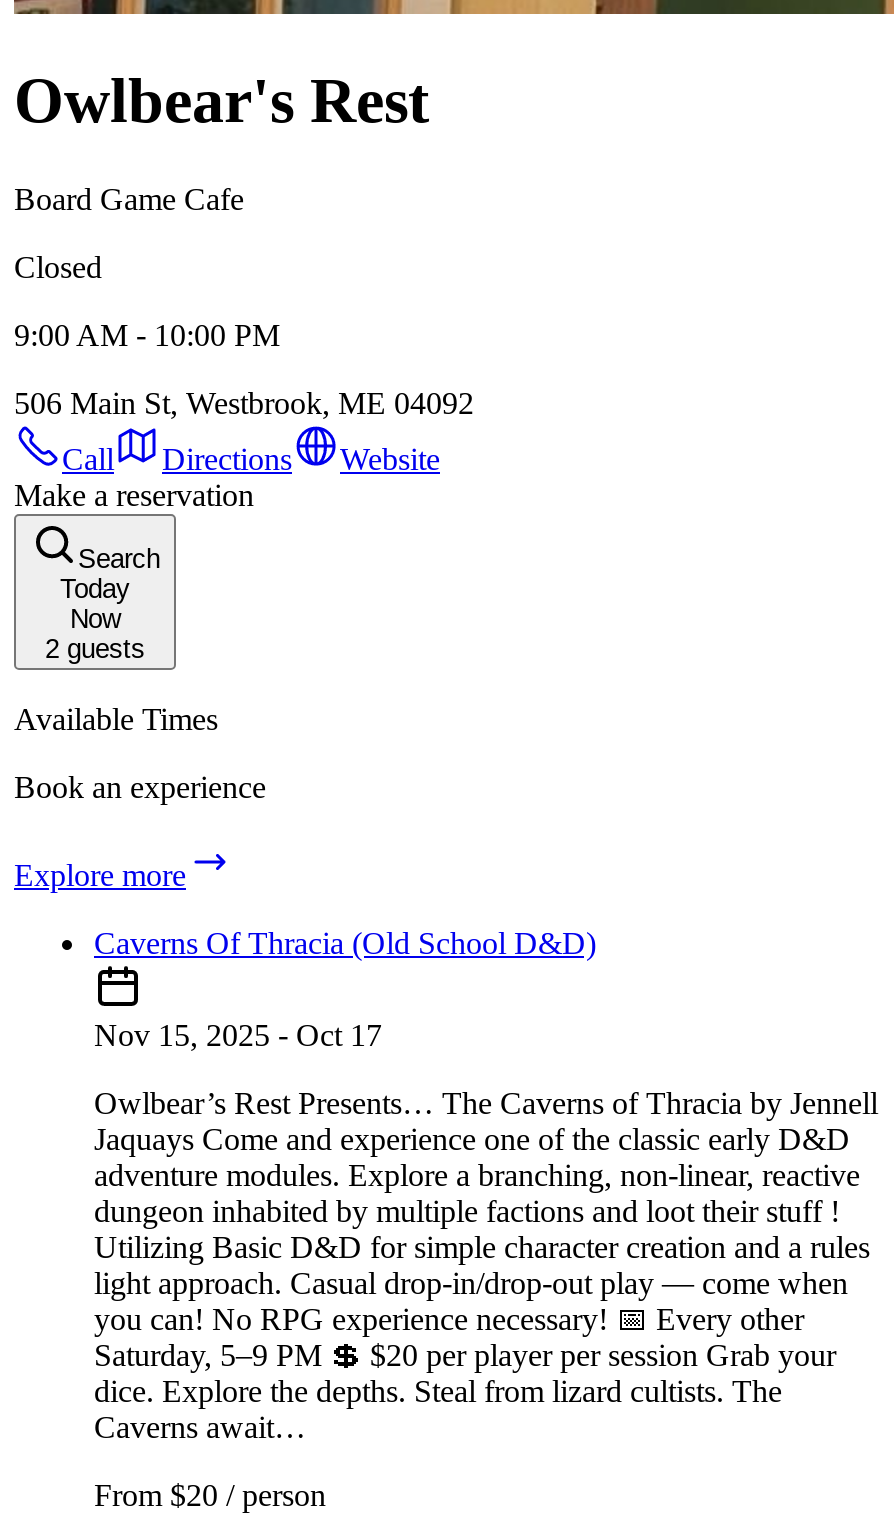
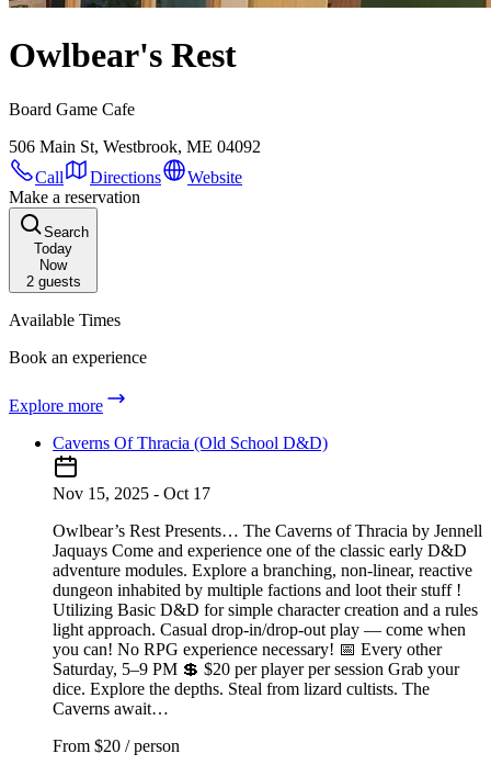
[14,250,280,352] Closed | 9:00 AM - 10:00 PM -> none

